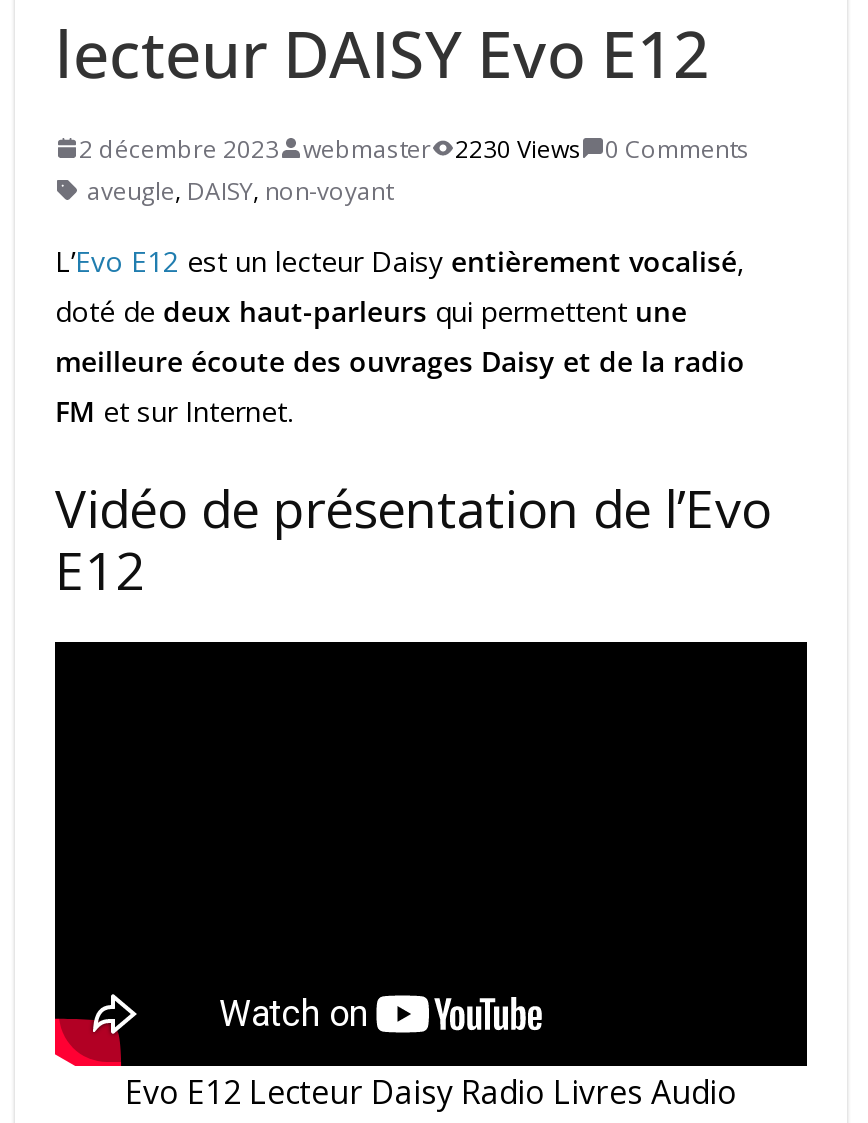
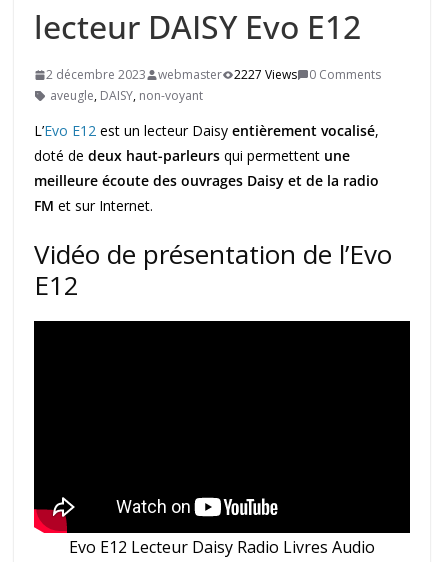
[79,131,749,165] 2 décembre 2023 webmaster 2230 Views 0 Comments -> [46,66,381,83] 2 décembre 2023 webmaster 2227 Views 0 Comments

